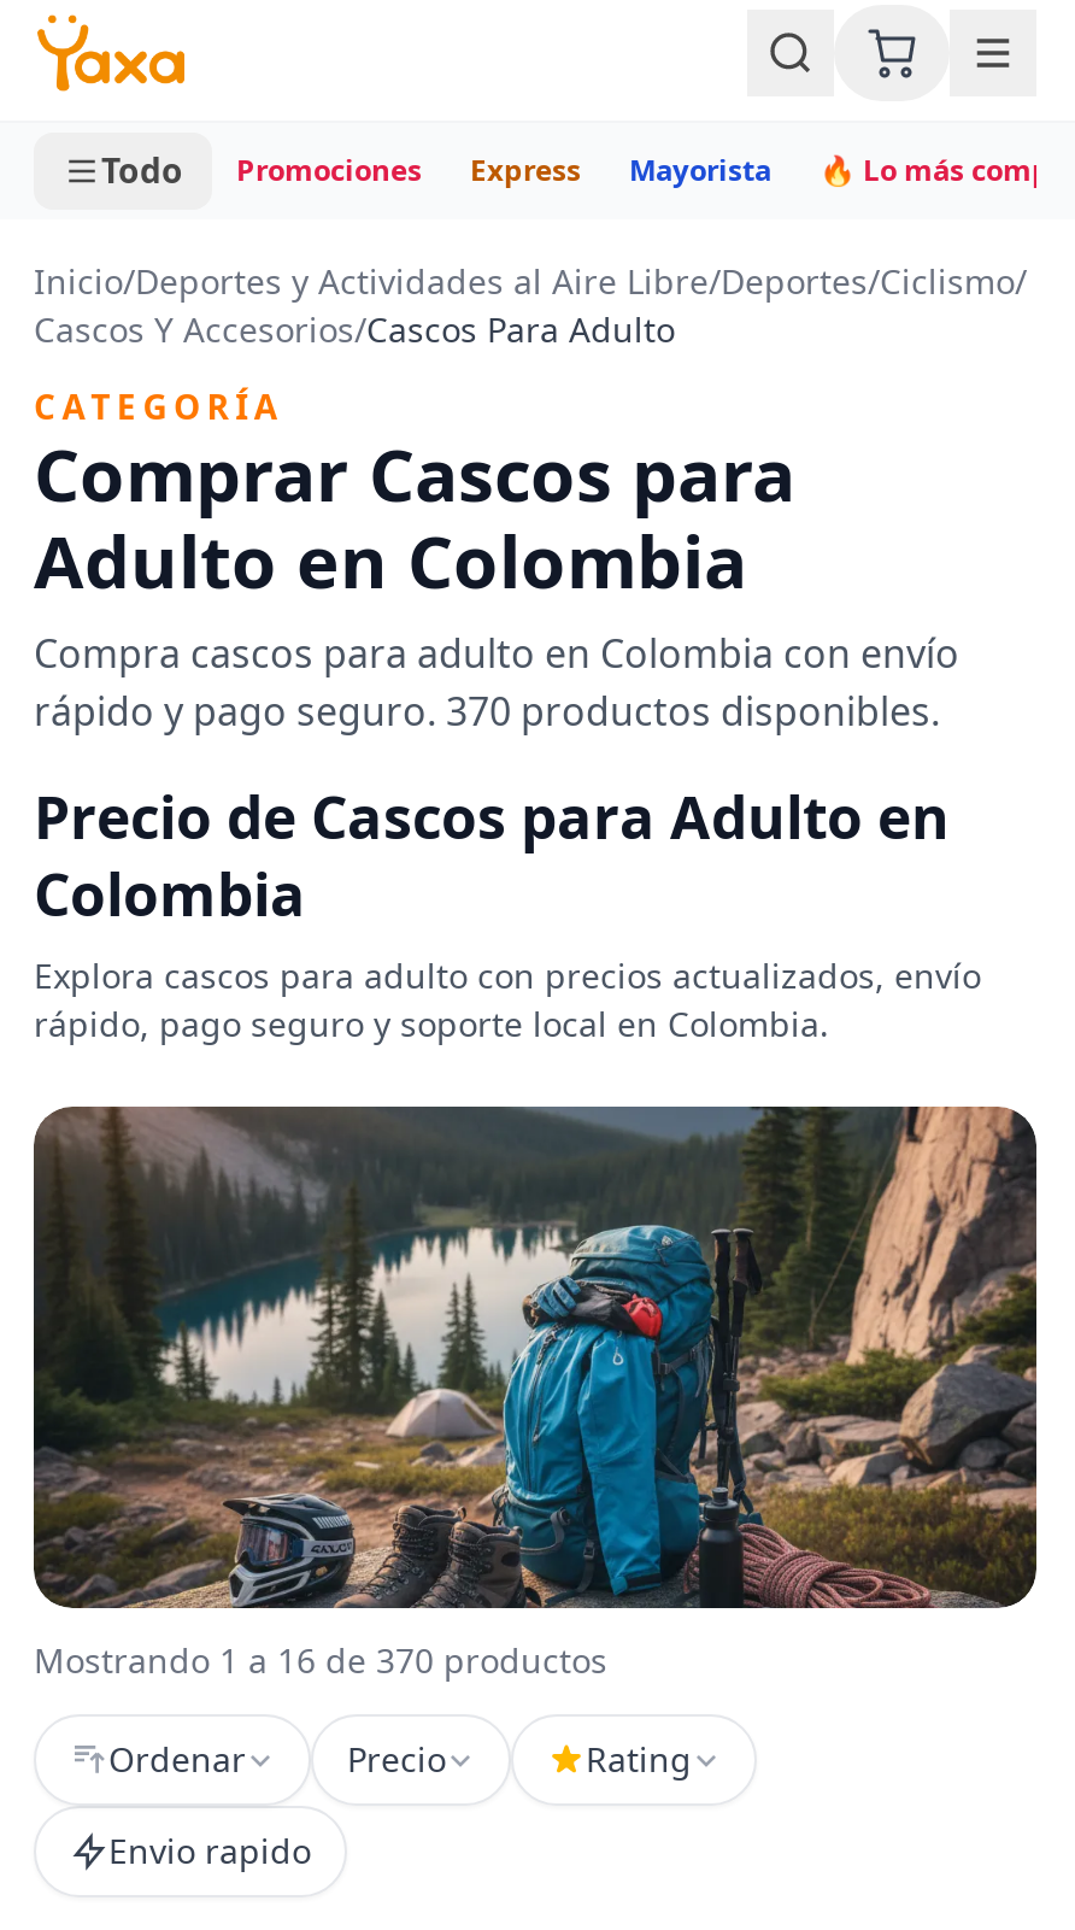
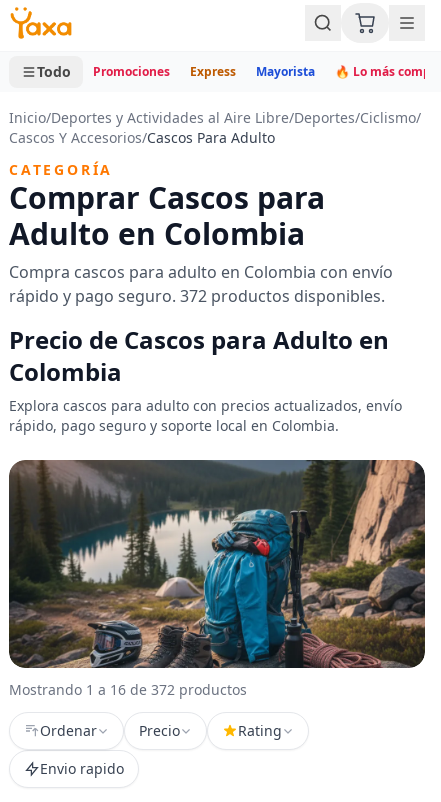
[34,685,940,738] rápido y pago seguro. 370 productos disponibles. -> [9,285,385,307] rápido y pago seguro. 372 productos disponibles.
[34,1637,607,1683] Mostrando 1 a 16 de 370 productos -> [9,680,247,699] Mostrando 1 a 16 de 372 productos

